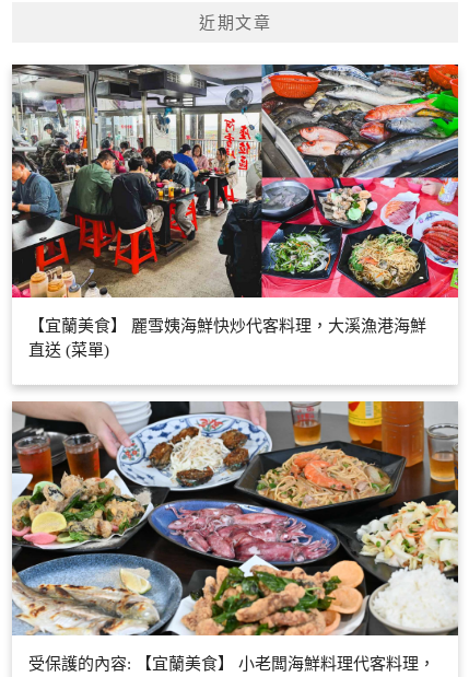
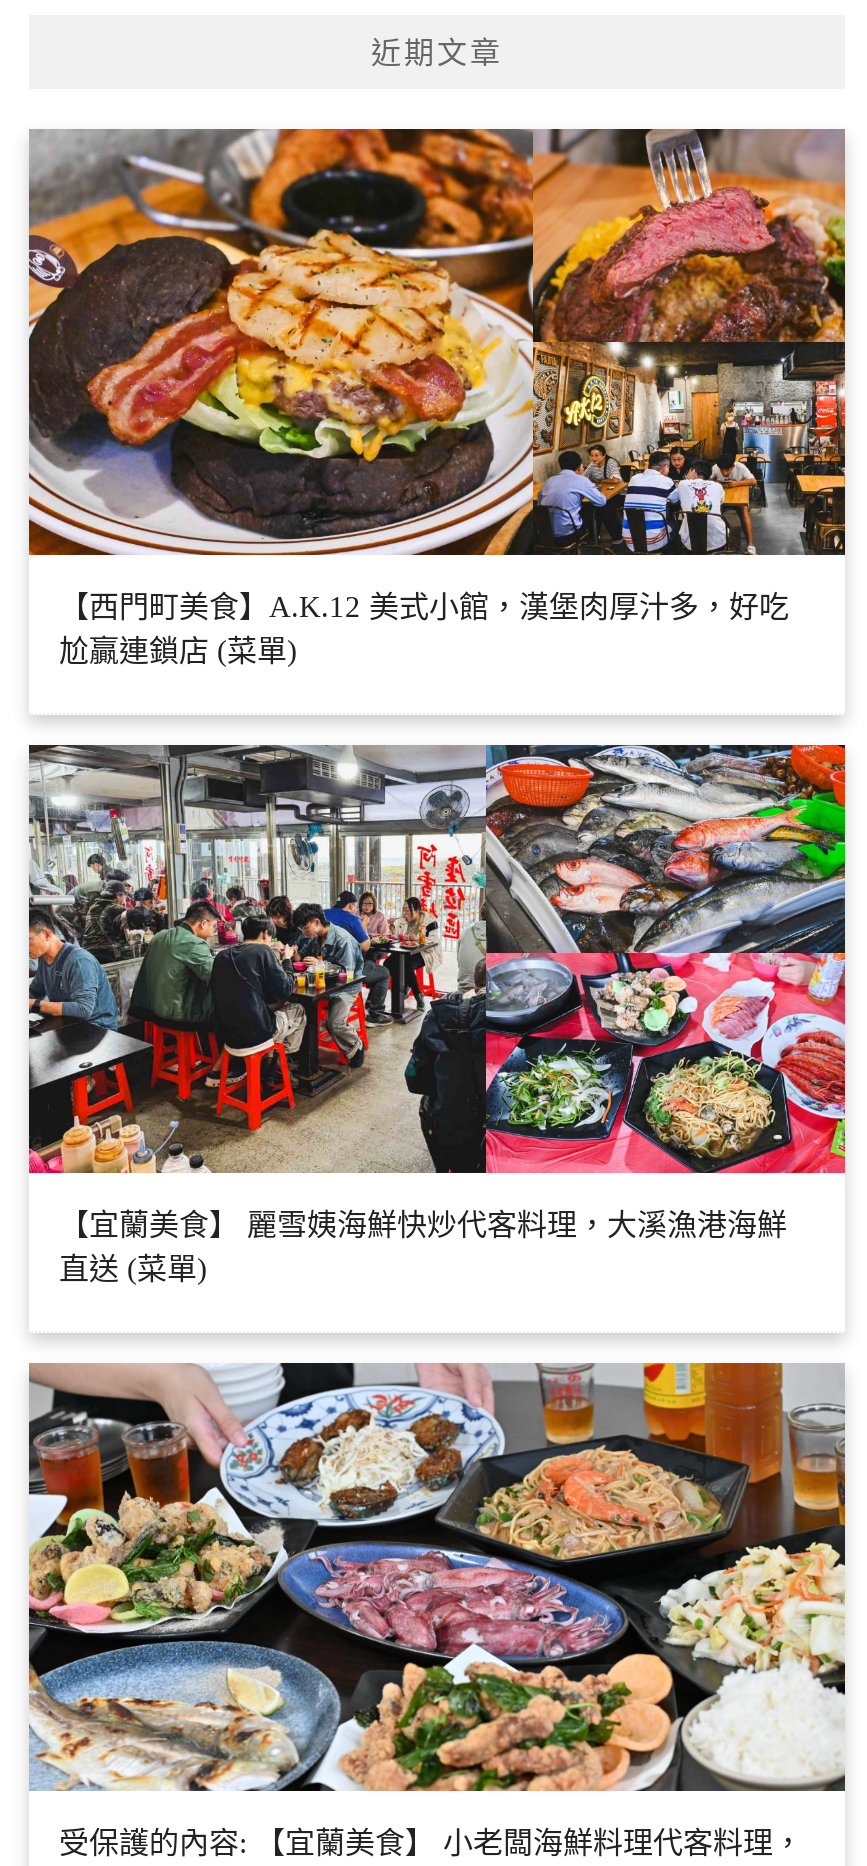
none -> [27,127,847,668] [image] | 【西門町美食】A.K.12 美式小館，漢堡肉厚汁多，好吃 | 尬贏連鎖店 (菜單)

